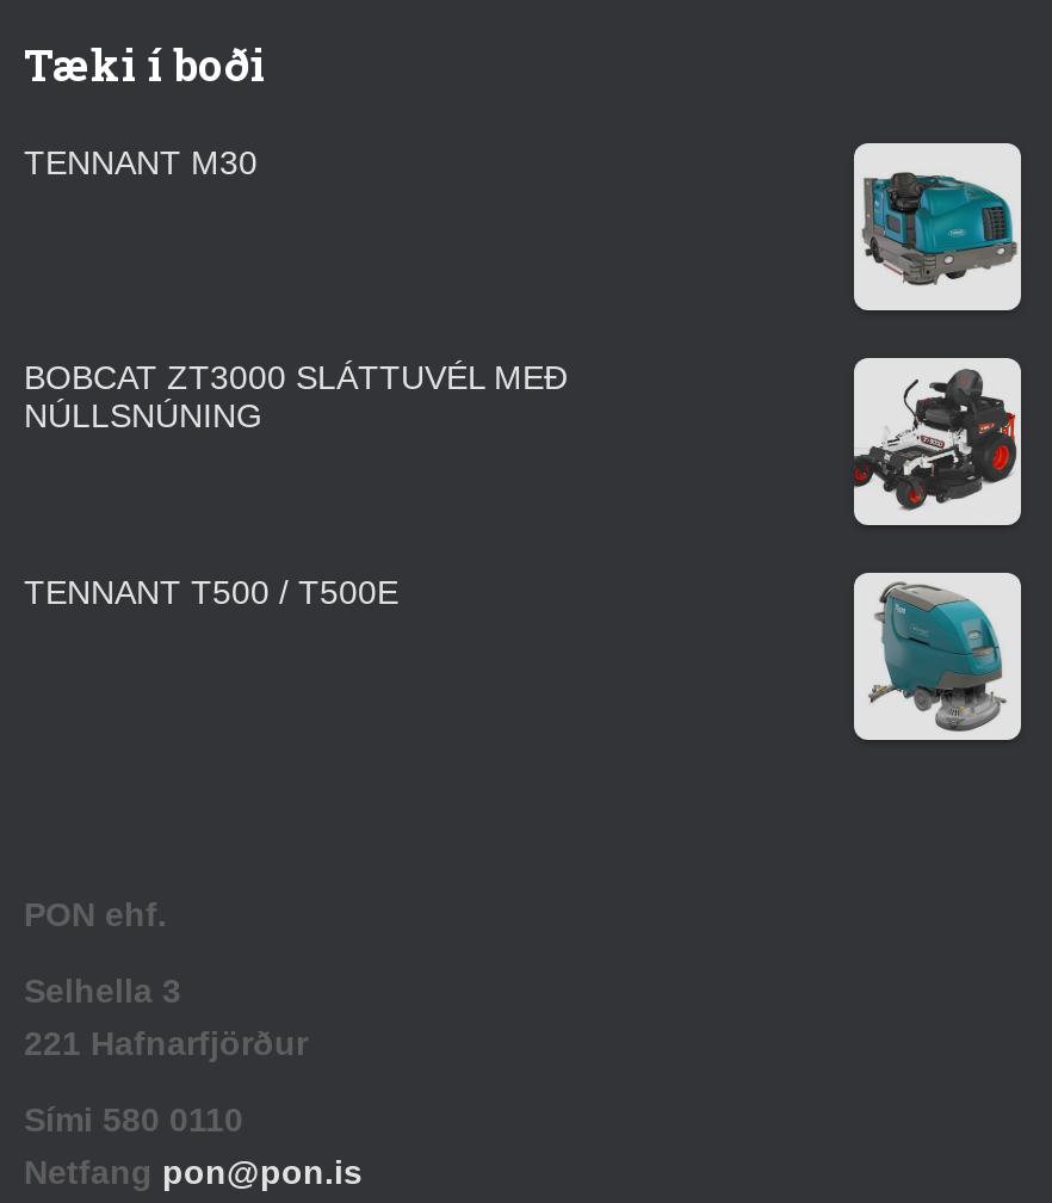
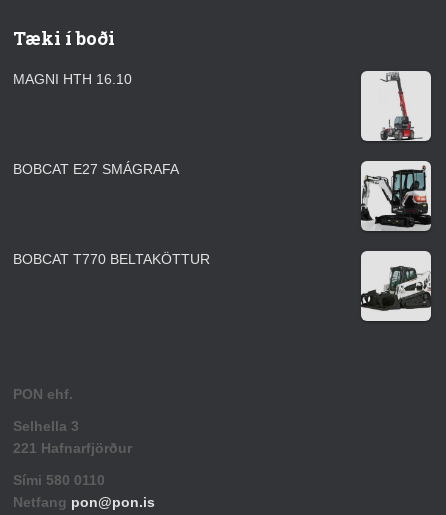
[24,144,258,182] TENNANT M30 -> [13,71,132,87] MAGNI HTH 16.10
[861,146,1016,310] [image] -> [365,71,430,141] [image]
[24,359,568,435] BOBCAT ZT3000 SLÁTTUVÉL MEÐ | NÚLLSNÚNING -> [13,161,179,177] BOBCAT E27 SMÁGRAFA
[852,368,1023,523] [image] -> [360,165,431,231] [image]
[24,574,398,612] TENNANT T500 / T500E -> [13,251,210,267] BOBCAT T770 BELTAKÖTTUR
[852,580,1023,733] [image] -> [361,255,431,317] [image]

